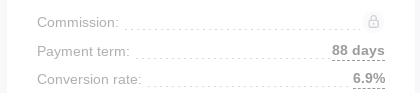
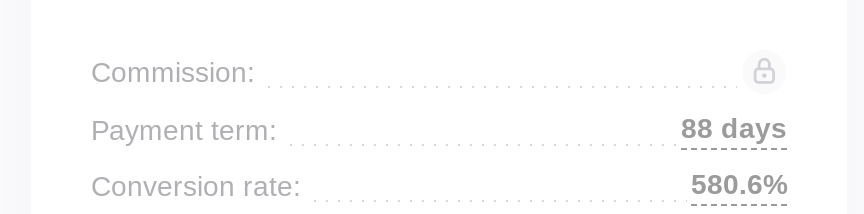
[353,70,385,86] 6.9% -> [691,168,787,200] 580.6%

